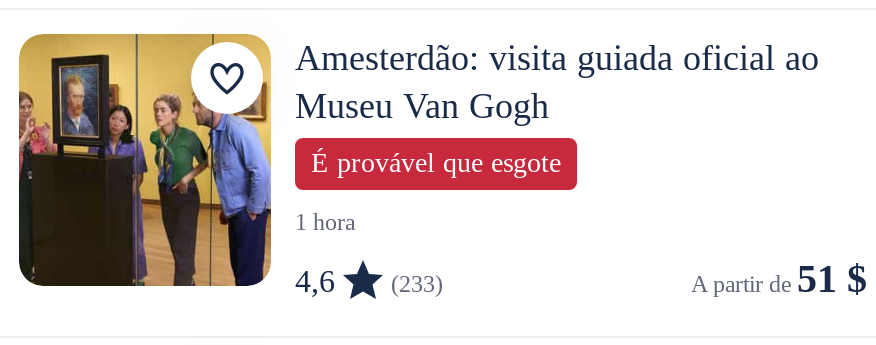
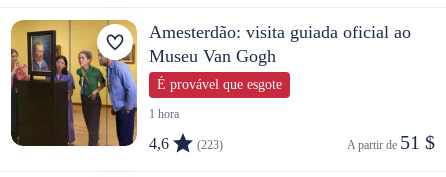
[295,264,443,298] 4,6 (233) -> [149,135,223,152] 4,6 (223)

